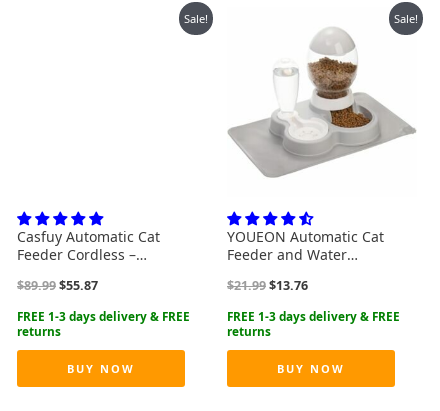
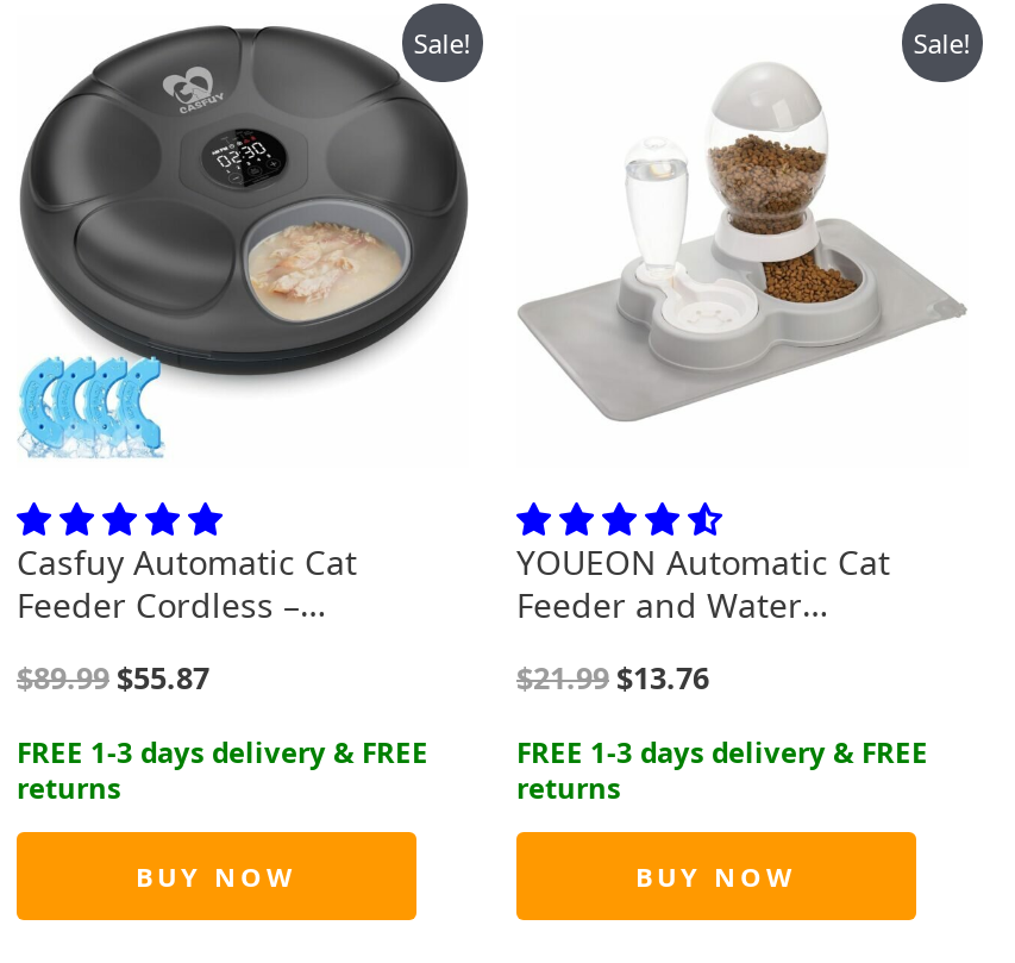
none -> [19,23,471,458] [image]

